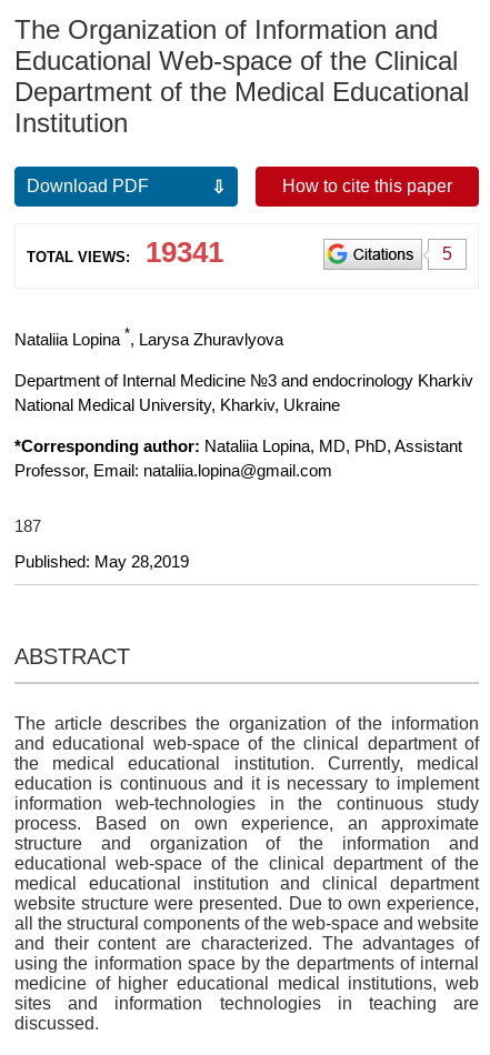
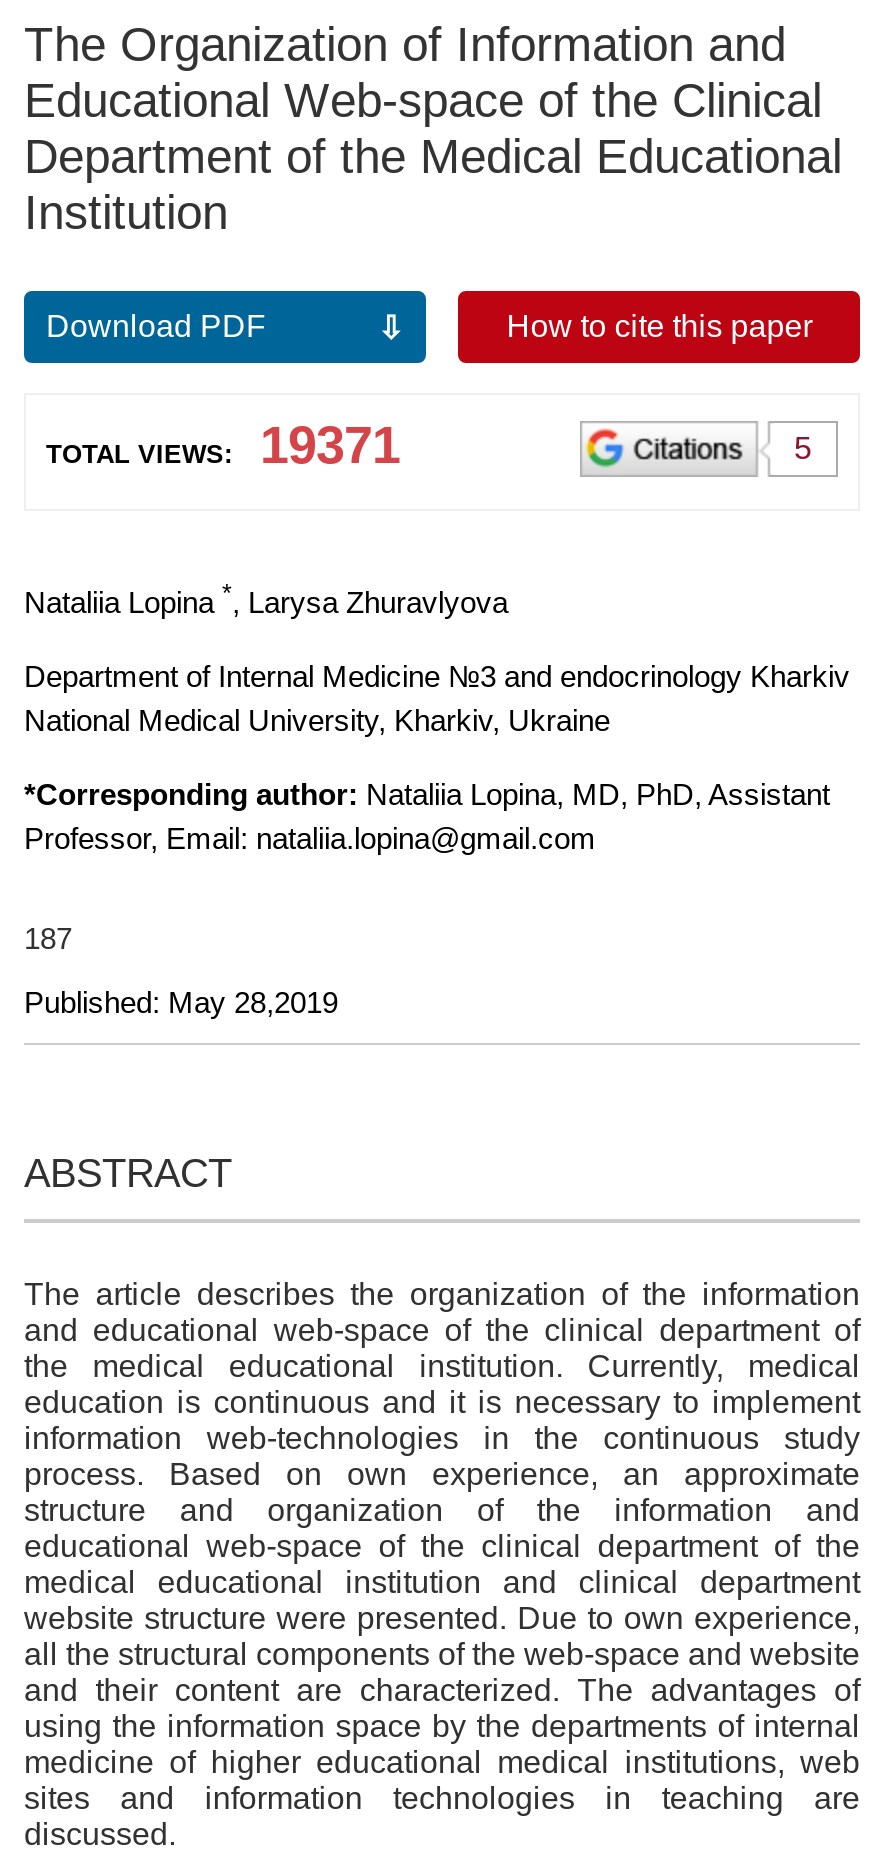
[27,235,223,269] TOTAL VIEWS: 19341 -> [46,415,400,475] TOTAL VIEWS: 19371

